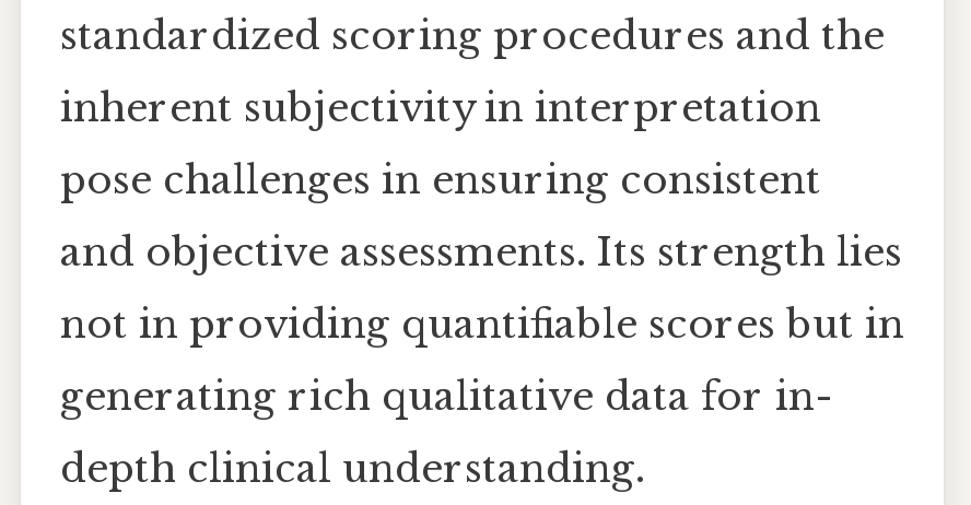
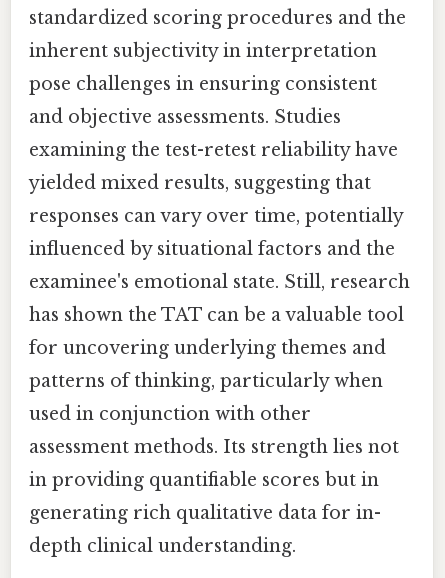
[60,228,904,348] and objective assessments. Its strength lies | not in providing quantifiable scores but in -> [29,106,410,491] and objective assessments. Studies | examining the test-retest reliability have | yielded mixed results, suggesting that | responses can vary over time, potentially | influenced by situational factors and the | examinee's emotional state. Still, research | has shown the TAT can be a valuable tool | for uncovering underlying themes and | patterns of thinking, particularly when | used in conjunction with other | assessment methods. Its strength lies not | in providing quantifiable scores but in

